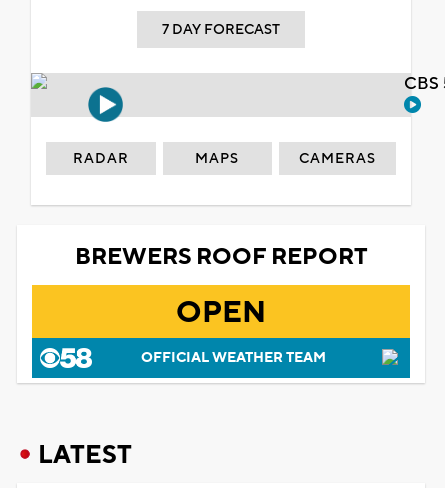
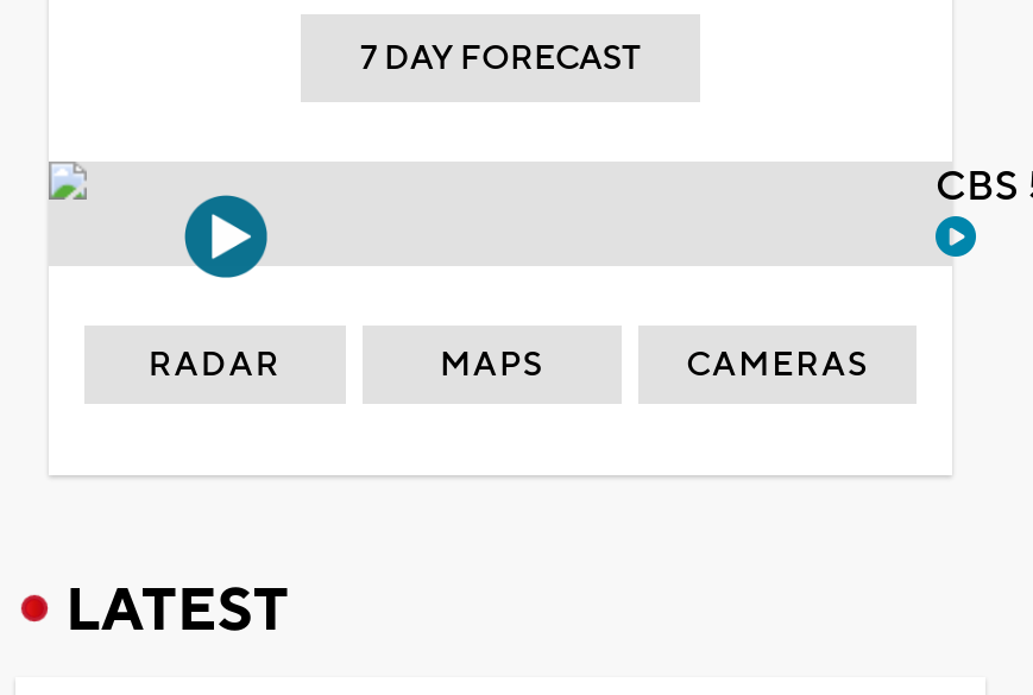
[74,242,367,367] BREWERS ROOF REPORT | OPEN | OFFICIAL WEATHER TEAM -> none

